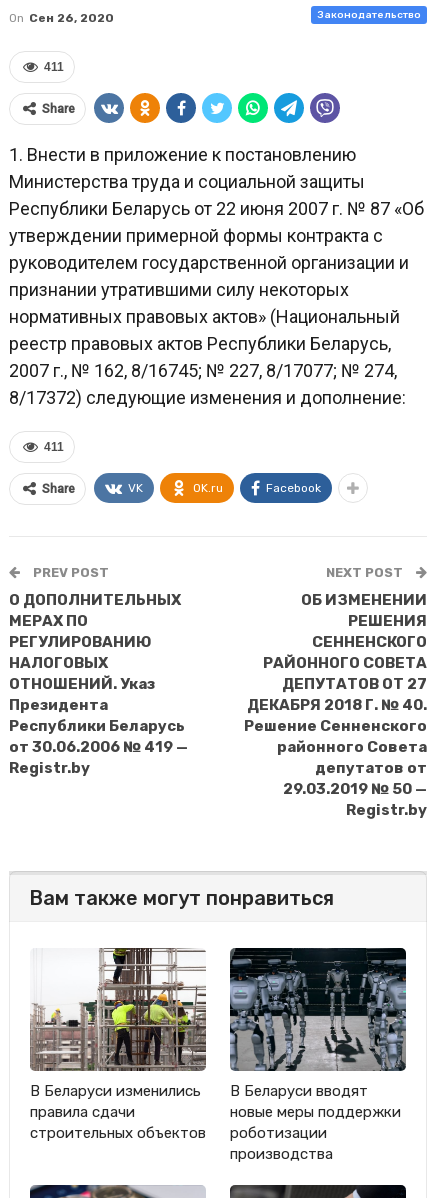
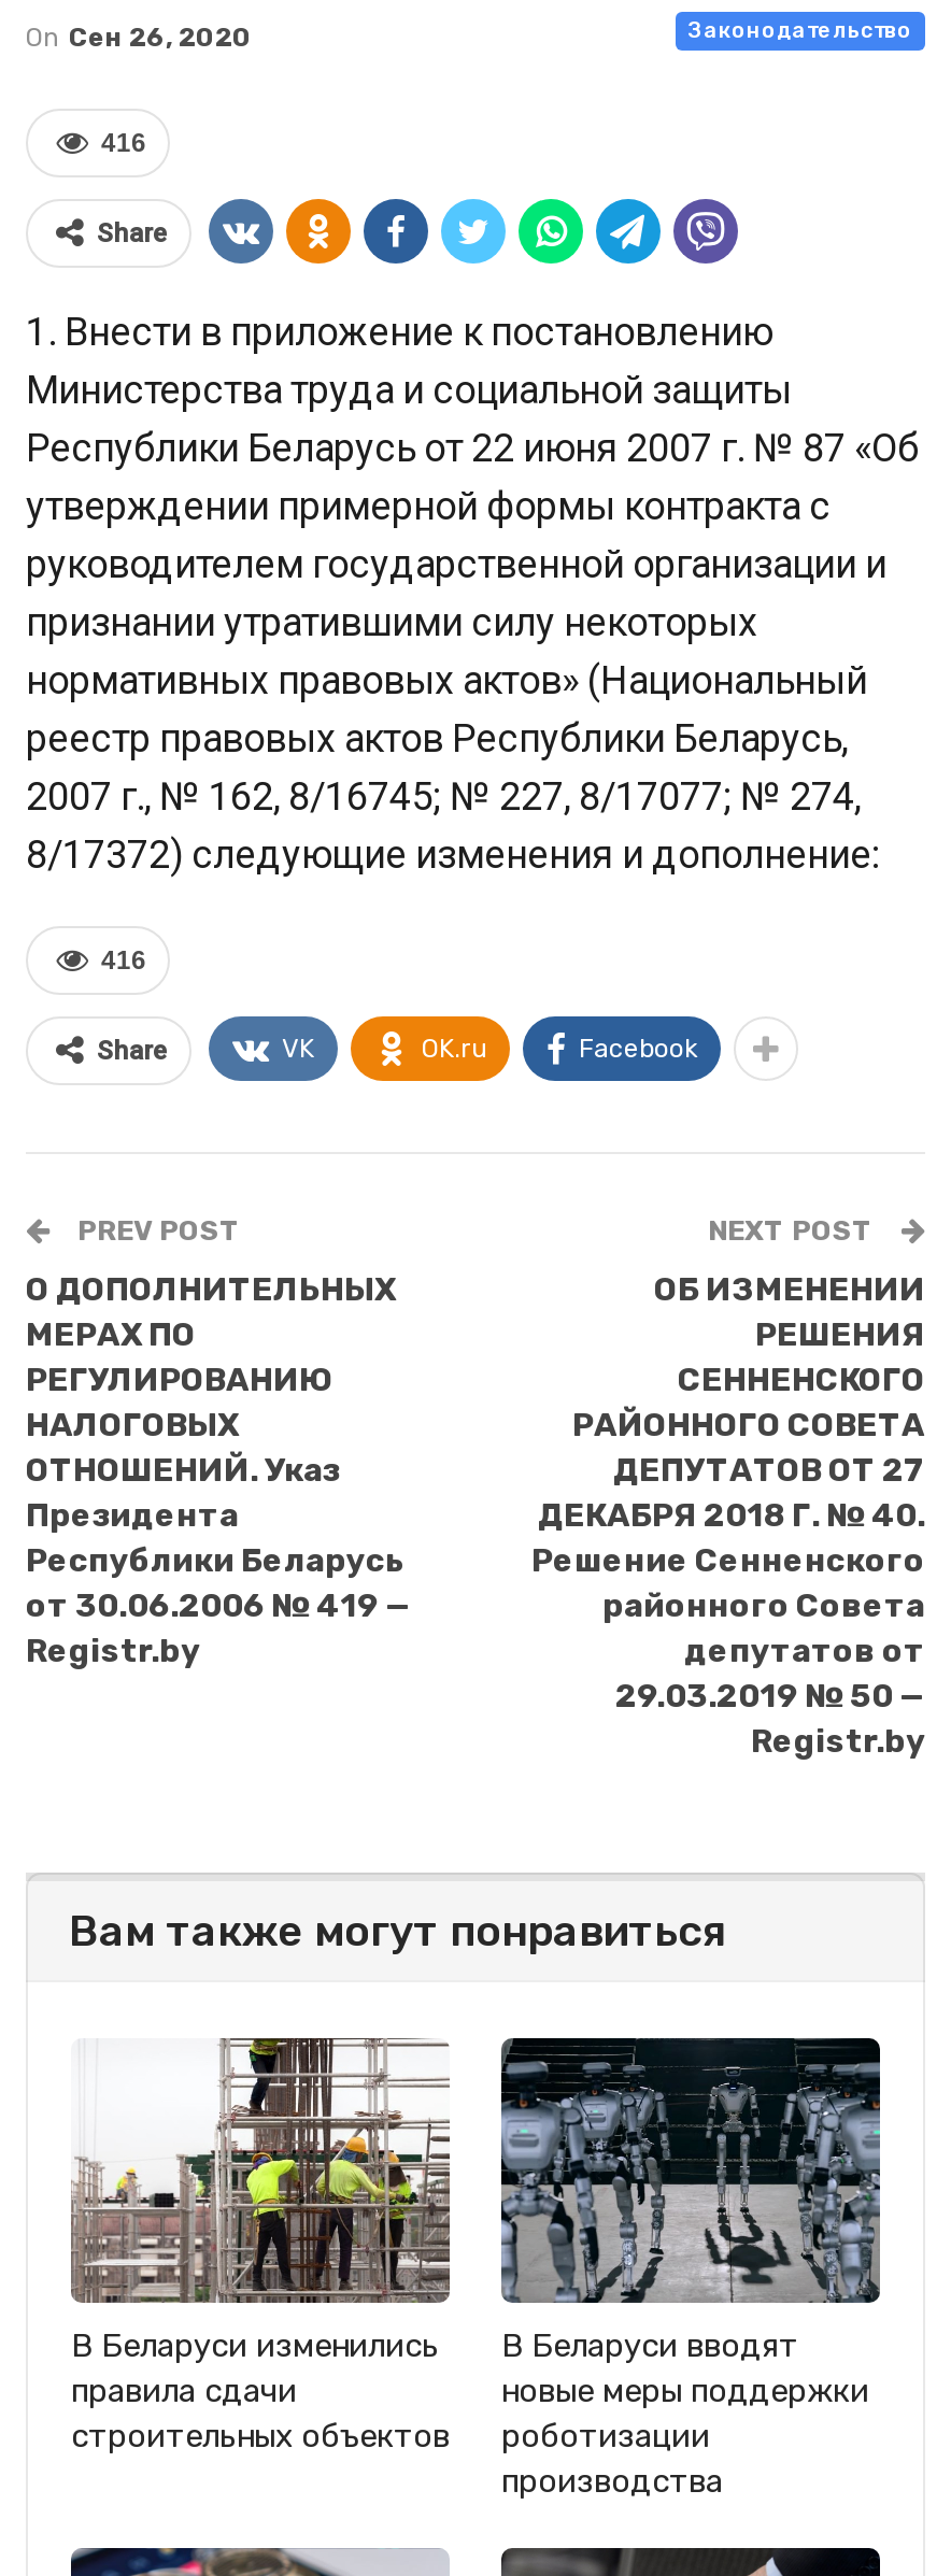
[44,60,64,74] 411 -> [101,128,146,158] 416
[44,440,64,454] 411 -> [101,945,146,976] 416

